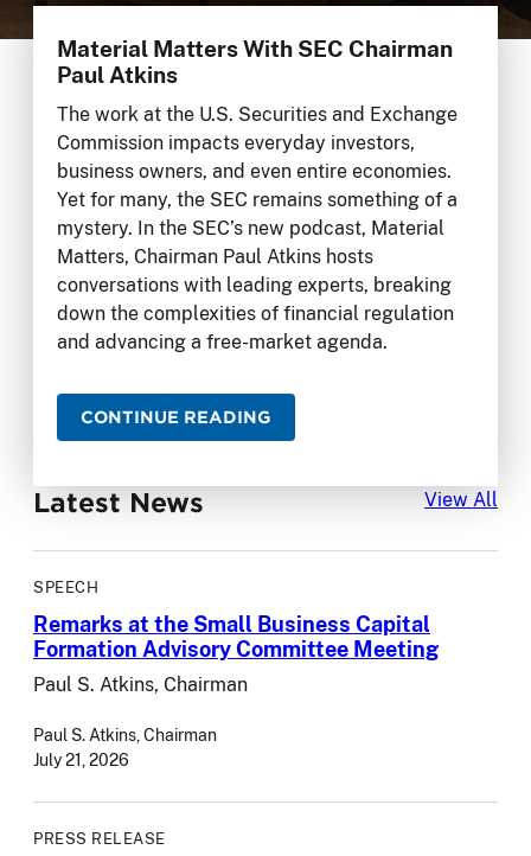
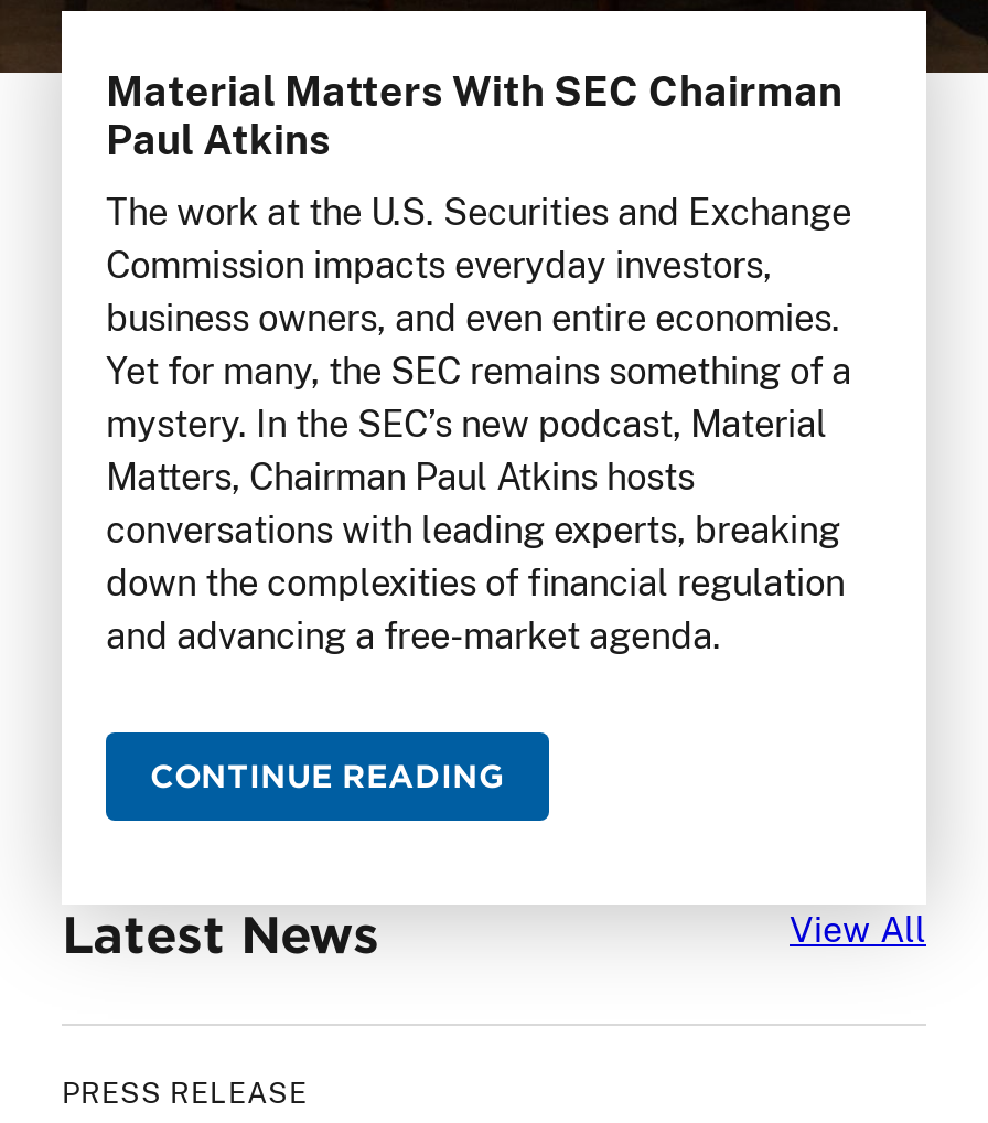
[33,579,439,769] SPEECH | Remarks at the Small Business Capital | Formation Advisory Committee Meeting | Paul S. Atkins, Chairman | Paul S. Atkins, Chairman | July 21, 2026 -> none

